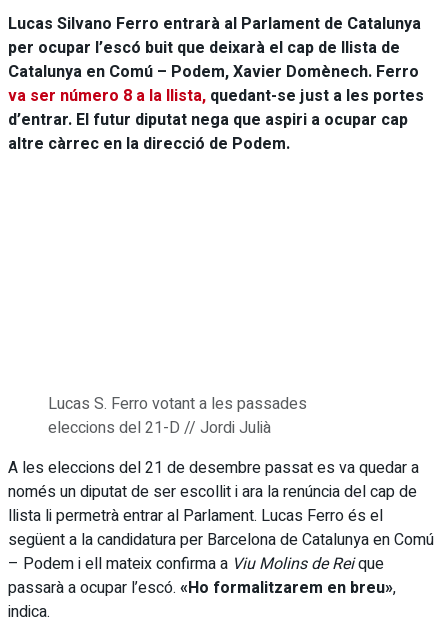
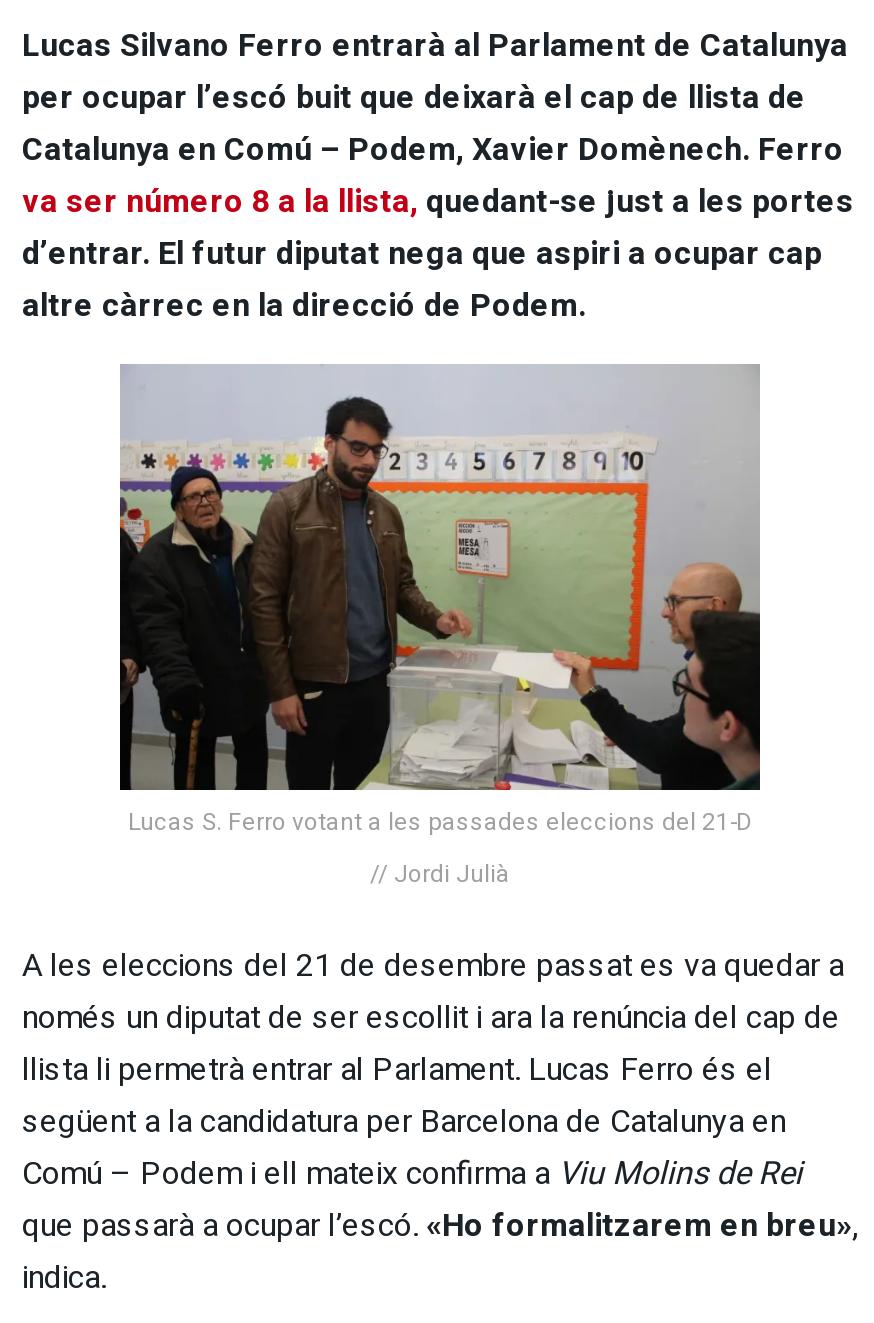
none -> [118,364,762,790] [image]

